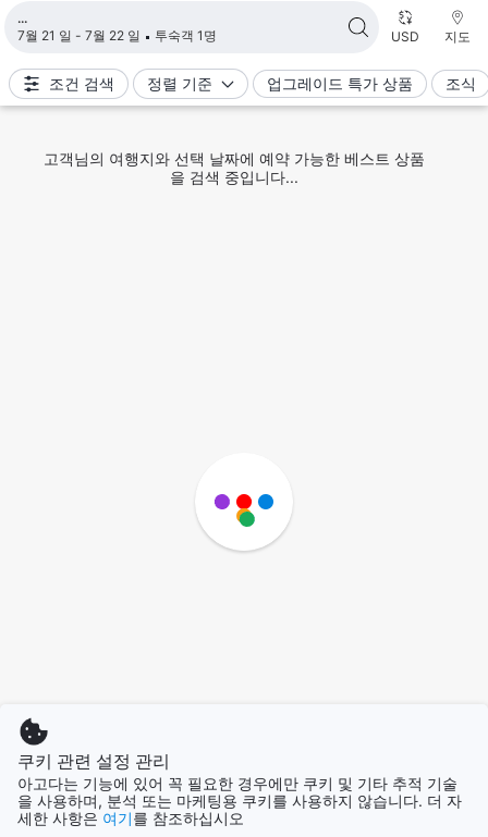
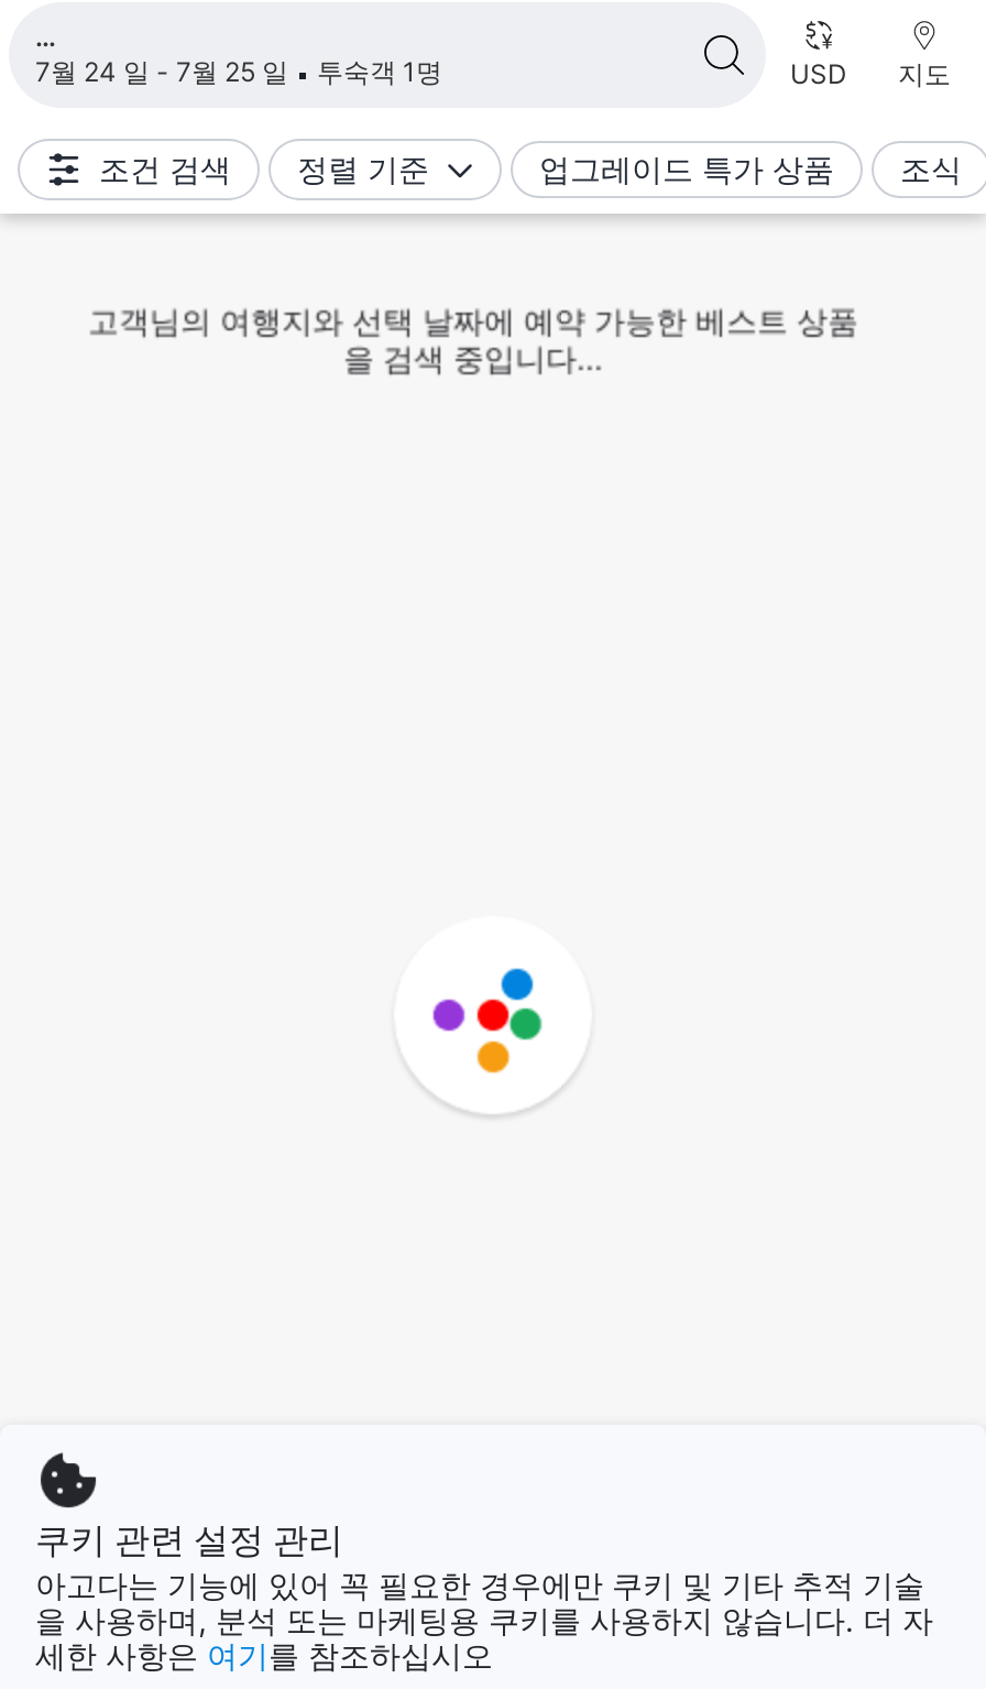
[17,27,217,44] 7월 21 일 - 7월 22 일 투숙객 1명 -> [35,55,442,88] 7월 24 일 - 7월 25 일 투숙객 1명
[235,478,276,531] [image] -> [473,965,552,1077] [image]

